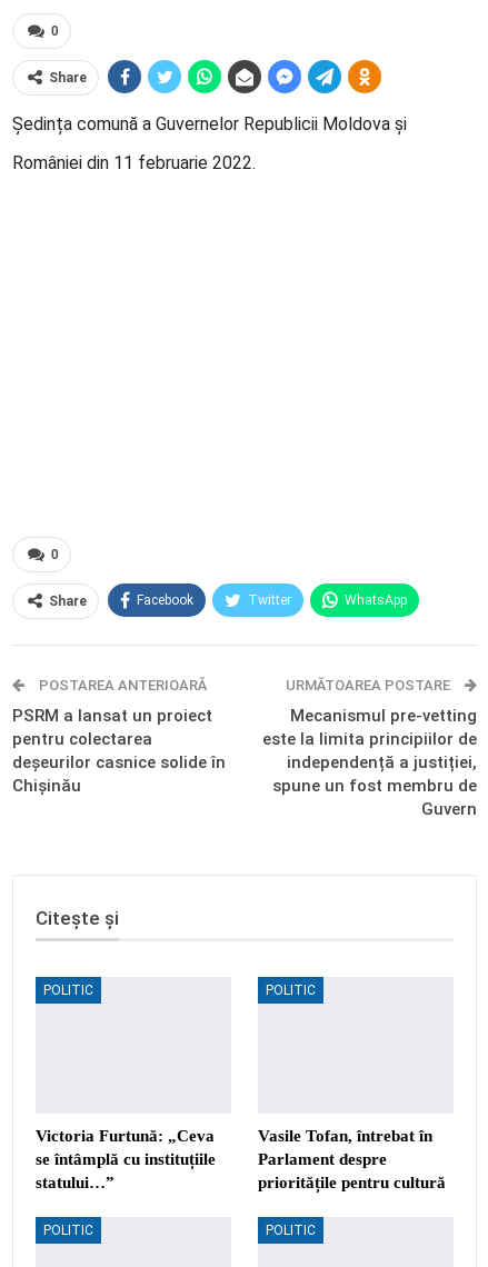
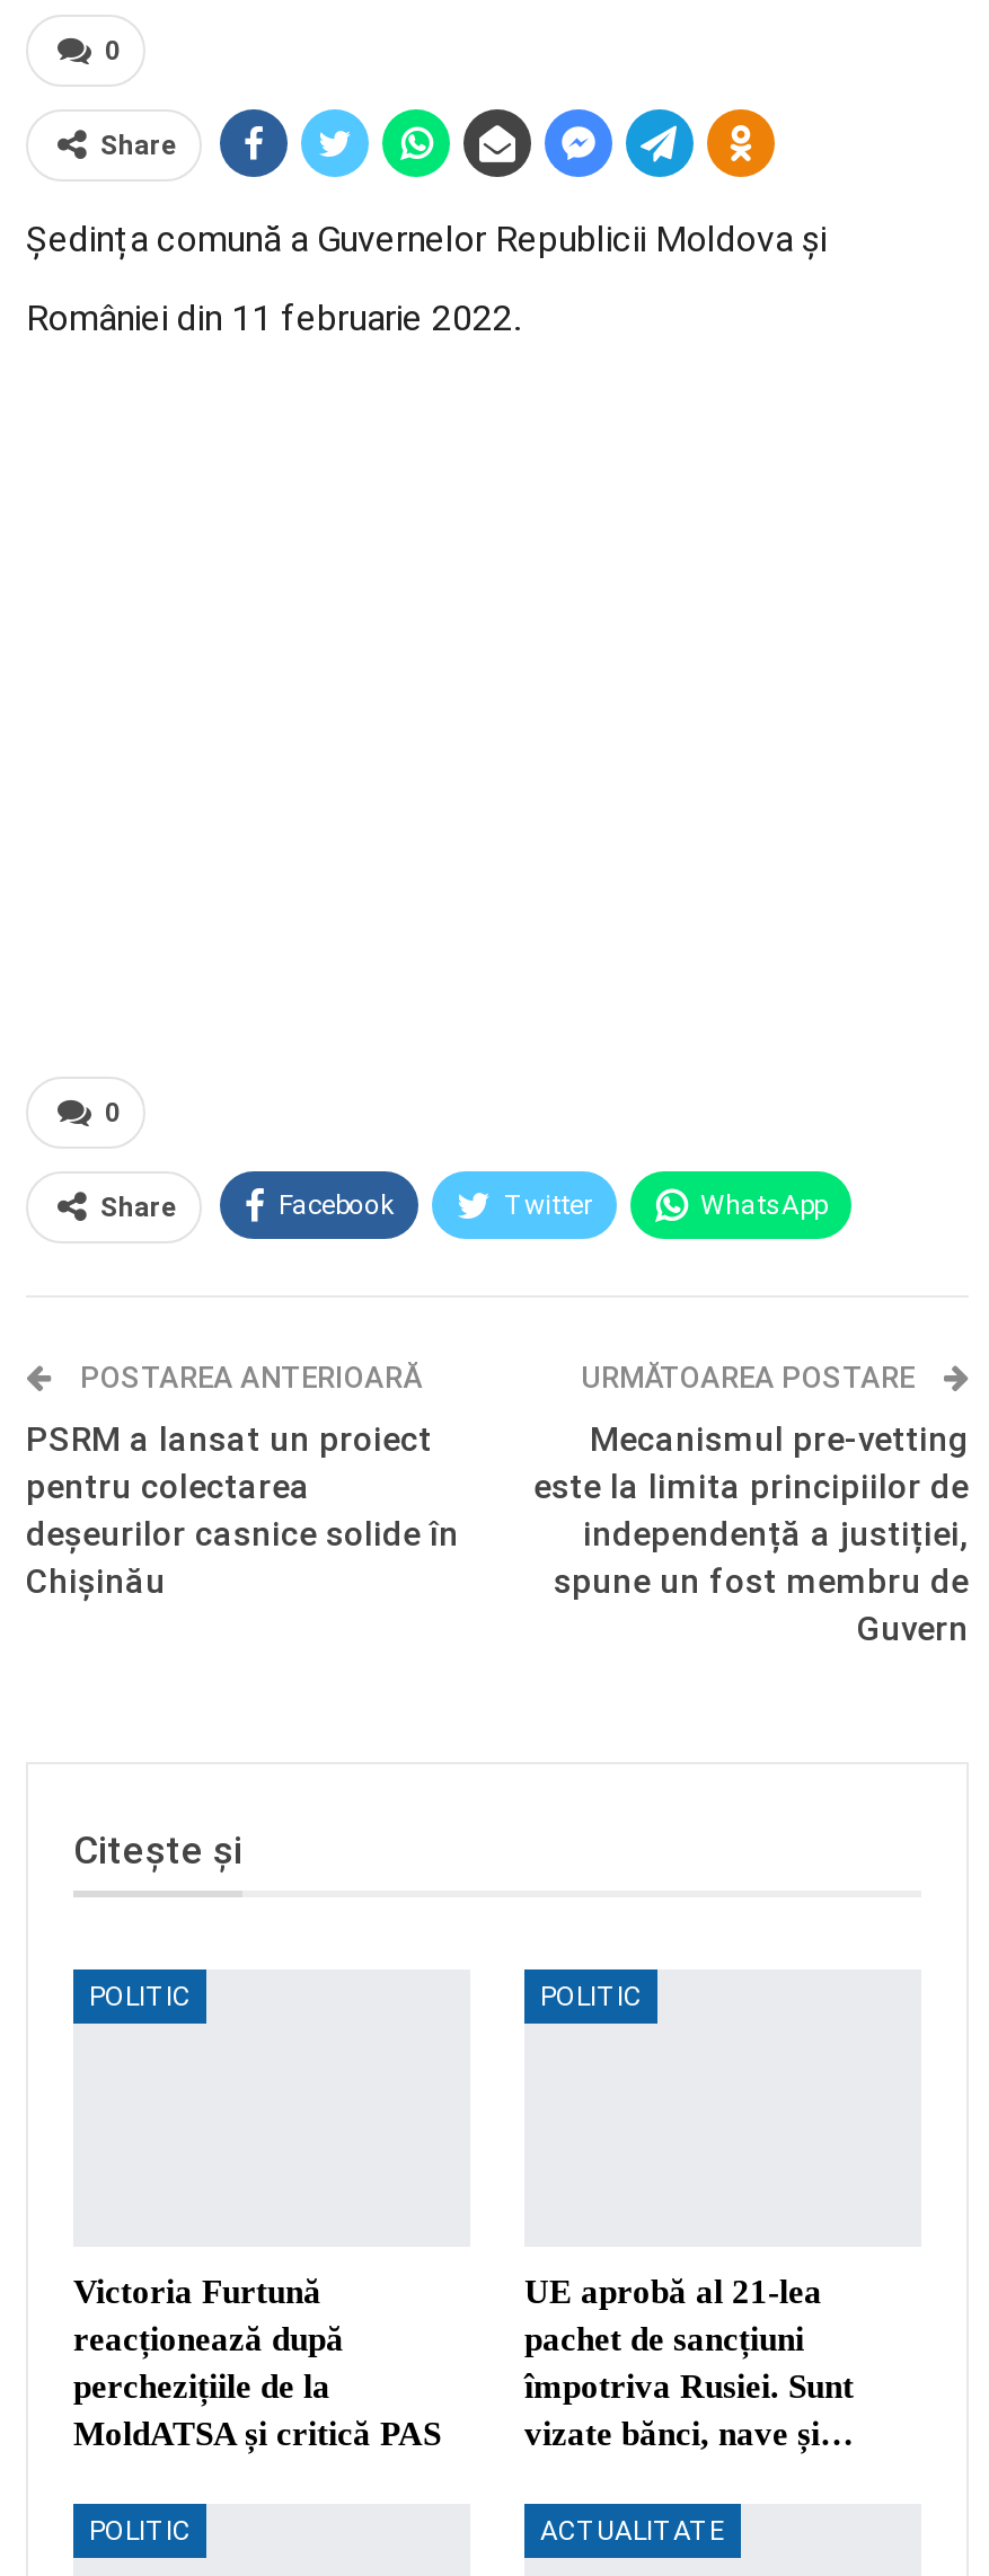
[36,1127,216,1191] Victoria Furtună: „Ceva | se întâmplă cu instituțiile | statului…” -> [73,2274,441,2452] Victoria Furtună | reacționează după | perchezițiile de la | MoldATSA și critică PAS
[258,1127,446,1191] Vasile Tofan, întrebat în | Parlament despre | prioritățile pentru cultură -> [524,2274,854,2452] UE aprobă al 21-lea | pachet de sancțiuni | împotriva Rusiei. Sunt | vizate bănci, nave și…
[266,1222,316,1238] POLITIC -> [540,2515,725,2546] ACTUALITATE

